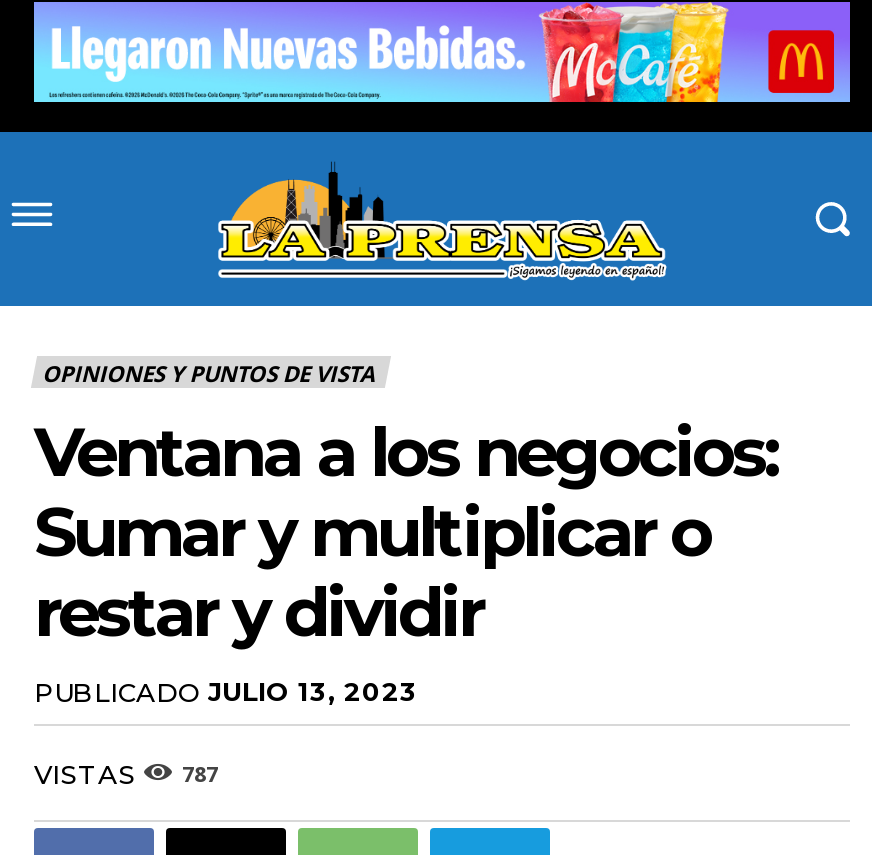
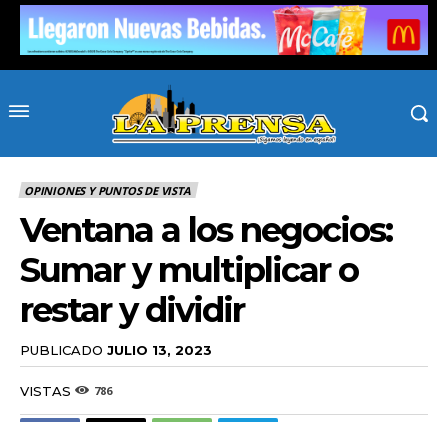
[34,758,218,790] VISTAS 787 -> [20,383,112,399] VISTAS 786

